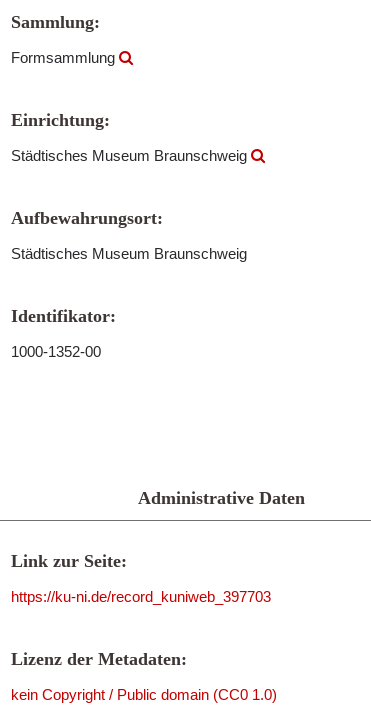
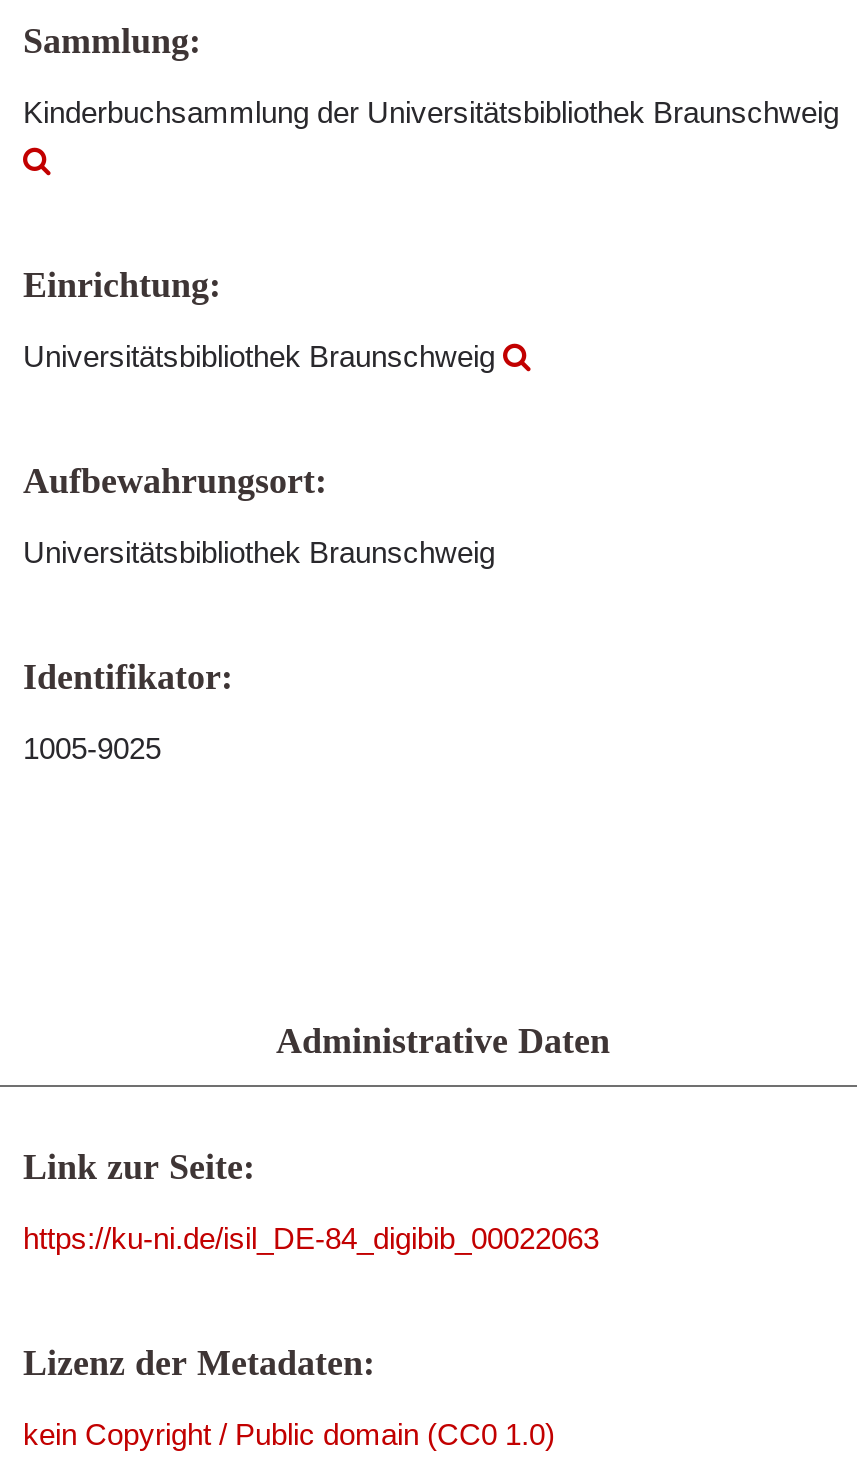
[11,49,119,66] Formsammlung -> [23,95,839,129] Kinderbuchsammlung der Universitätsbibliothek Braunschweig
[11,147,251,164] Städtisches Museum Braunschweig -> [23,339,503,373] Universitätsbibliothek Braunschweig
[11,245,247,262] Städtisches Museum Braunschweig -> [23,535,495,569] Universitätsbibliothek Braunschweig
[11,343,101,360] 1000-1352-00 -> [23,731,161,765] 1005-9025
[11,588,271,605] https://ku-ni.de/record_kuniweb_397703 -> [23,1221,599,1255] https://ku-ni.de/isil_DE-84_digibib_00022063

